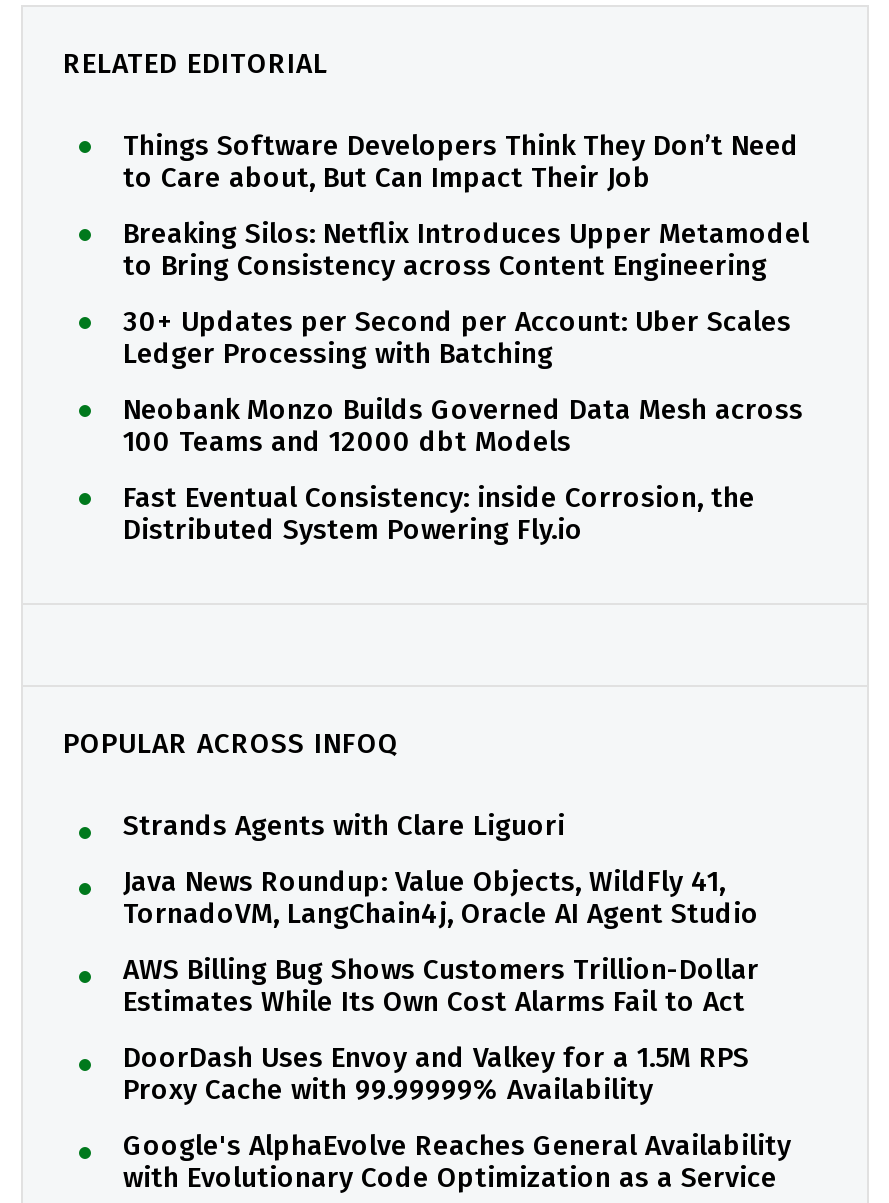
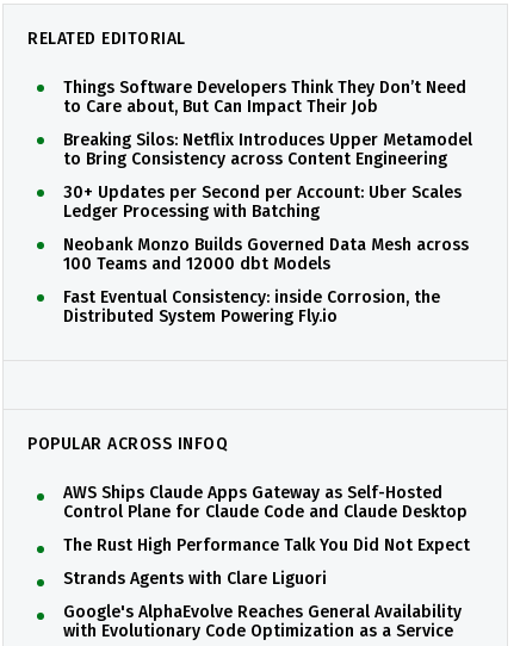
none -> [63,483,470,555] AWS Ships Claude Apps Gateway as Self-Hosted | Control Plane for Claude Code and Claude Desktop | The Rust High Performance Talk You Did Not Expect
moved [123,809,565,843] -> [63,569,327,589]: Strands Agents with Clare Liguori
[123,865,759,1107] Java News Roundup: Value Objects, WildFly 41, | TornadoVM, LangChain4j, Oracle AI Agent Studio | AWS Billing Bug Shows Customers Trillion-Dollar | Estimates While Its Own Cost Alarms Fail to Act | DoorDash Uses Envoy and Valkey for a 1.5M RPS | Proxy Cache with 99.99999% Availability -> none

